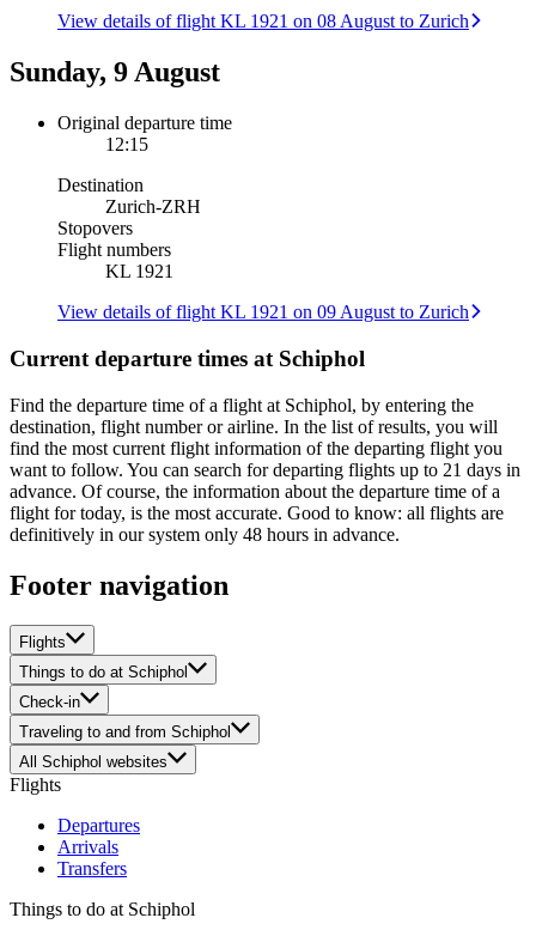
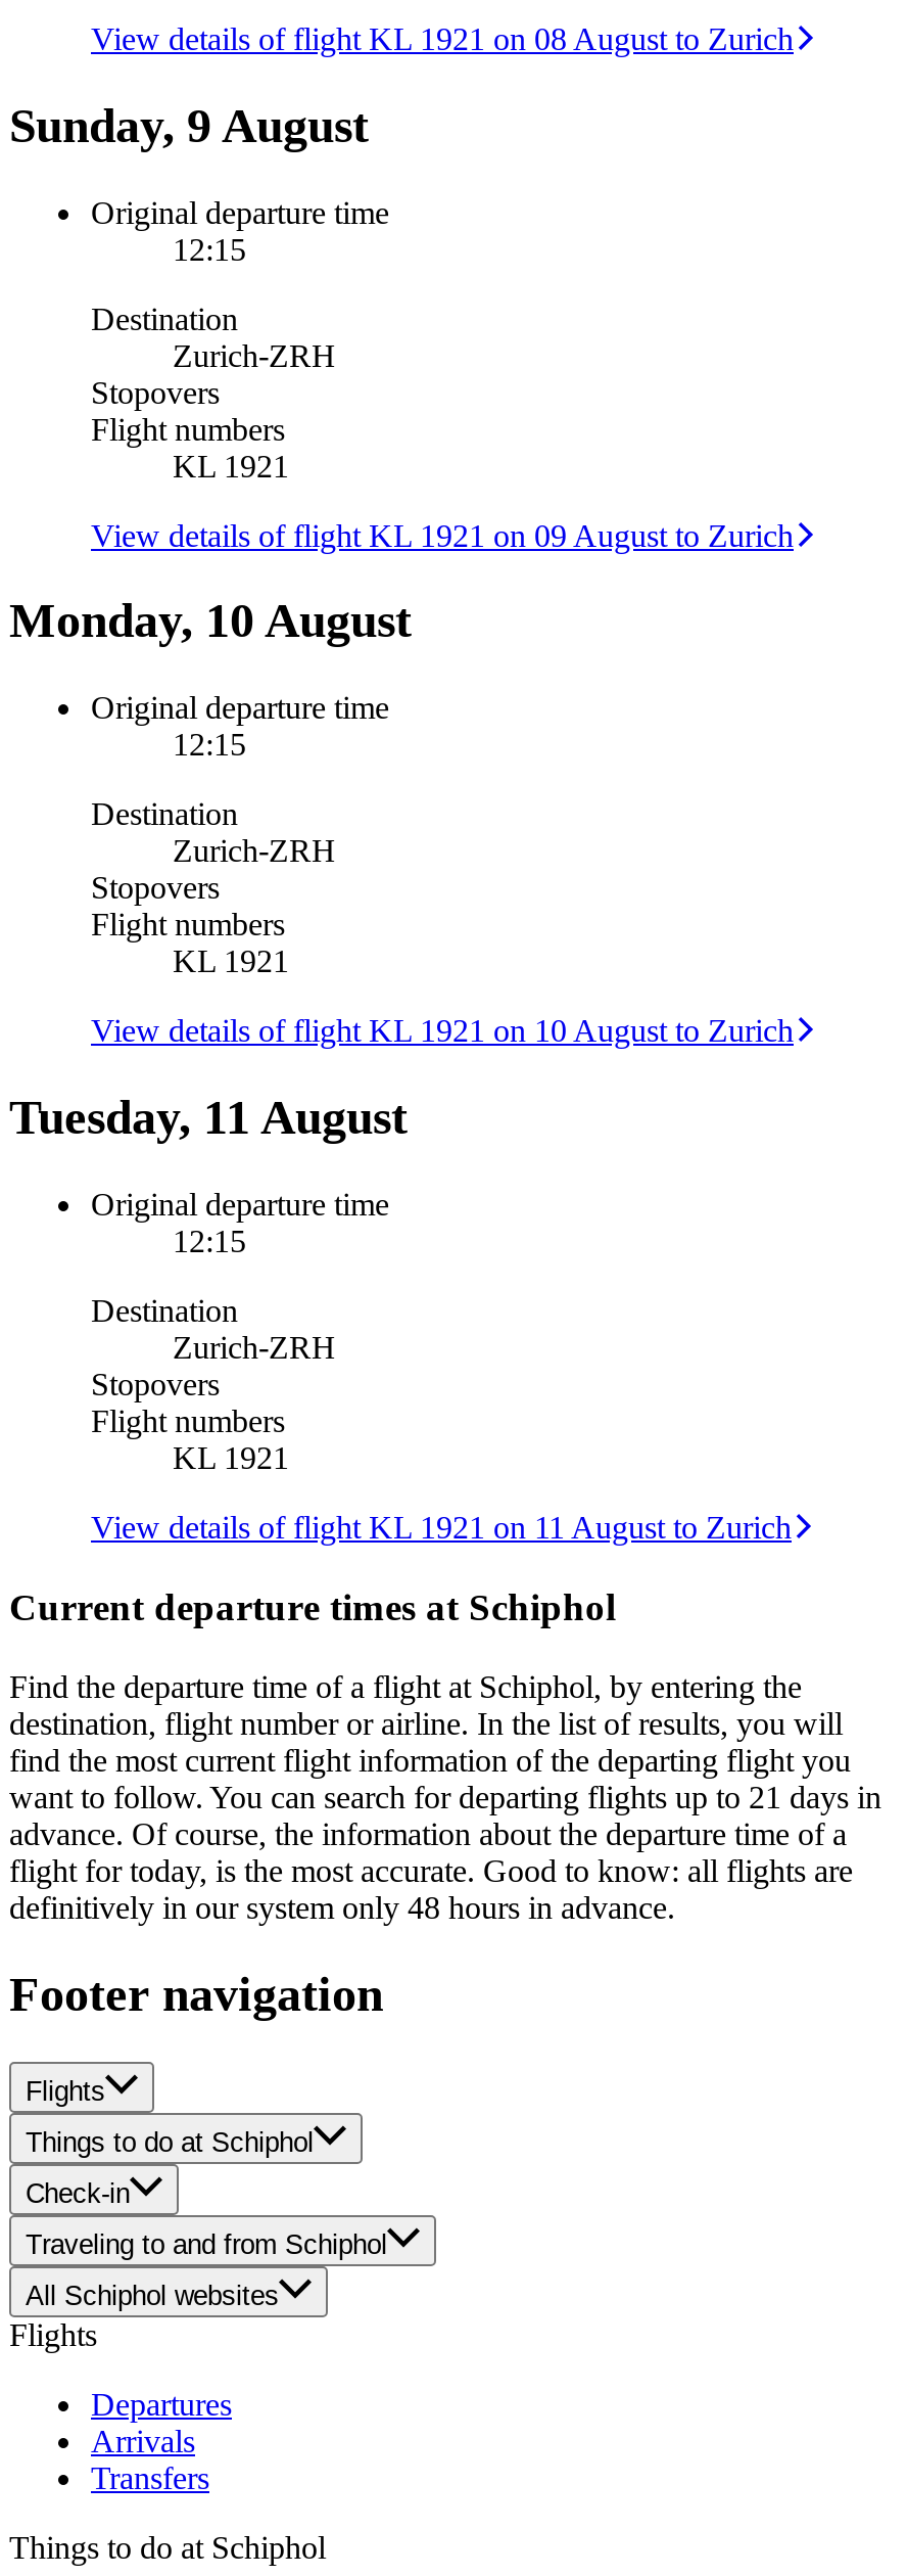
none -> [9,595,794,1545] Monday, 10 August | Original departure time | 12:15 | Destination | Zurich-ZRH | Stopovers | Flight numbers | KL 1921 | View details of flight KL 1921 on 10 August to Zurich | Tuesday, 11 August | Original departure time | 12:15 | Destination | Zurich-ZRH | Stopovers | Flight numbers | KL 1921 | View details of flight KL 1921 on 11 August to Zurich

